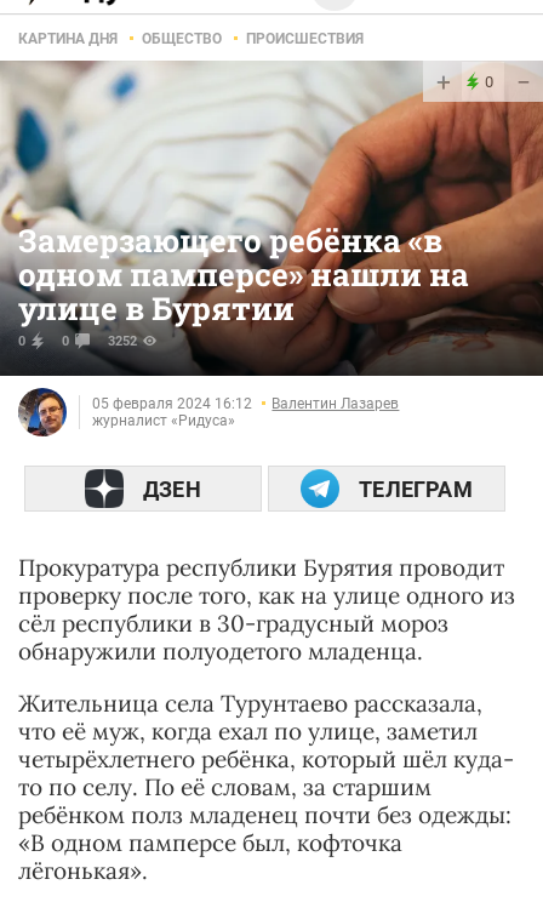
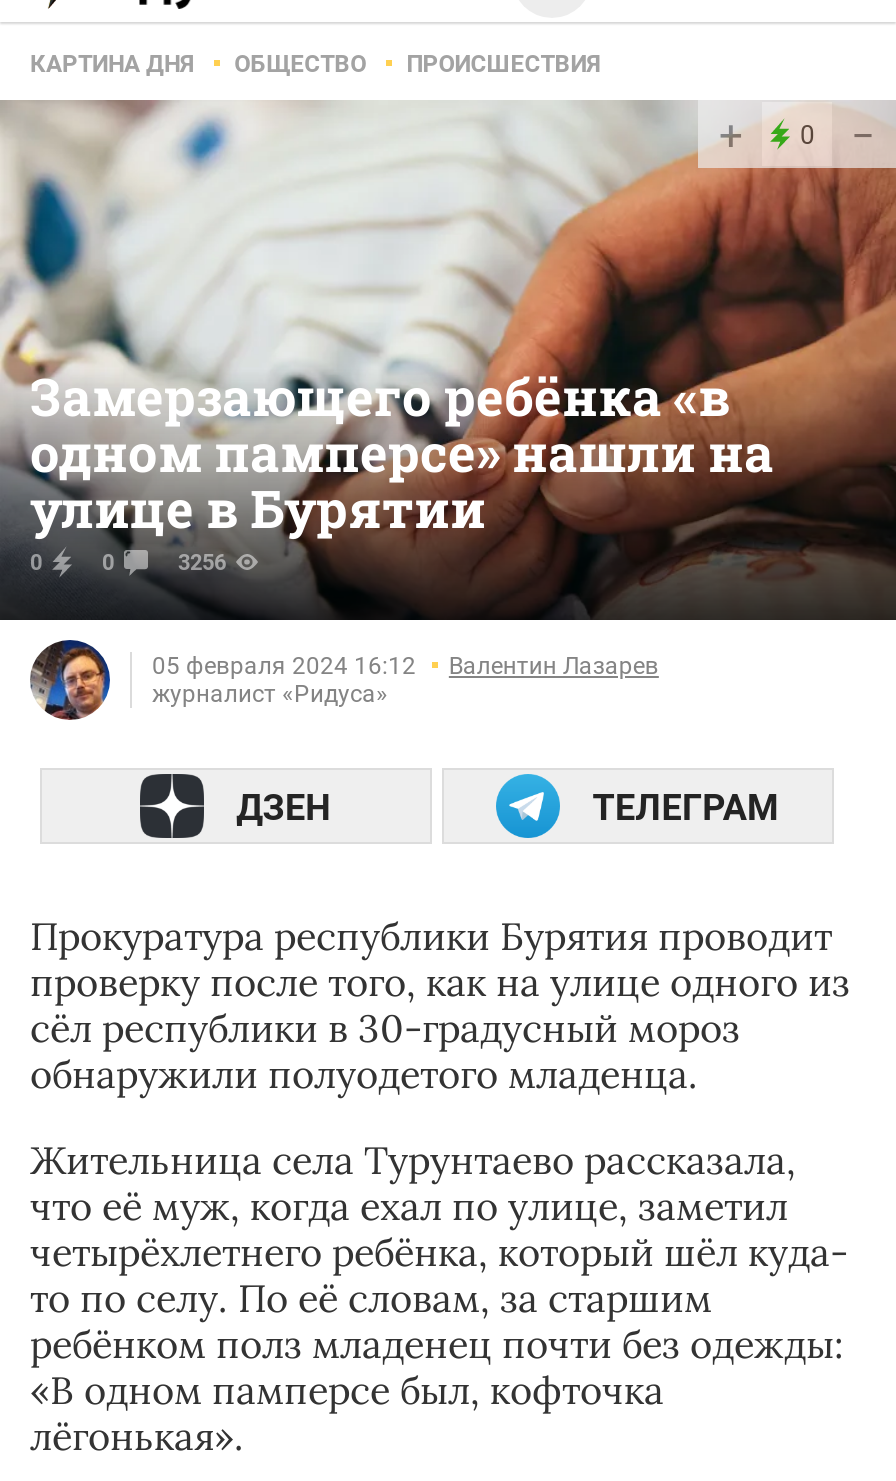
[108,333,137,349] 3252 -> [178,550,226,576] 3256

